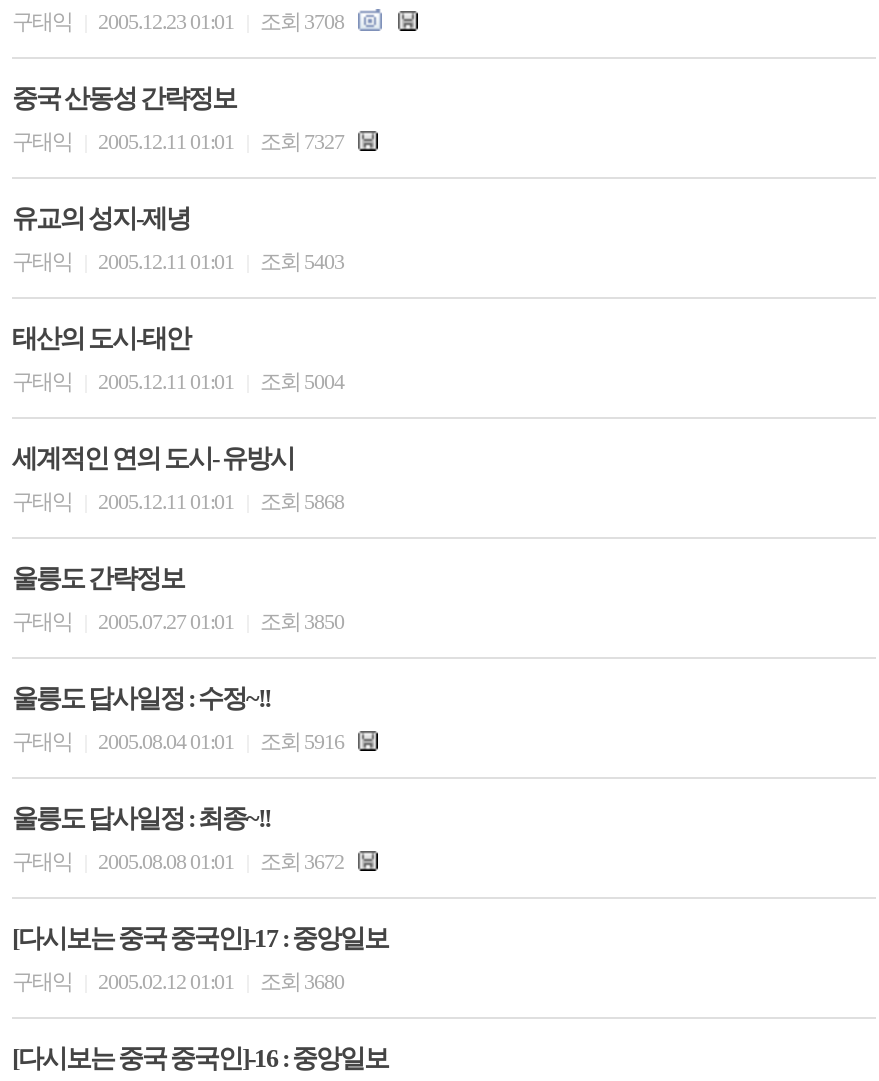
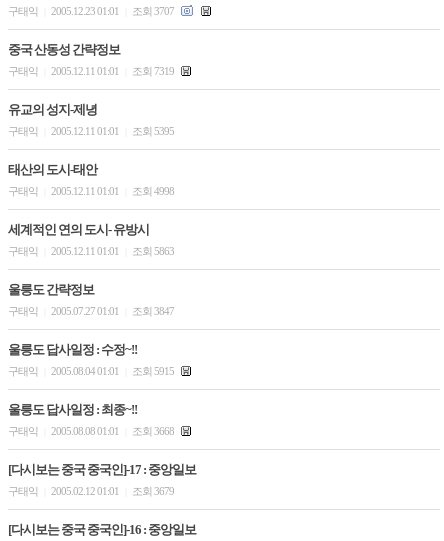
[12,9,348,33] 구태익 2005.12.23 01:01 조회 3708 -> [8,5,176,17] 구태익 2005.12.23 01:01 조회 3707
[12,129,348,153] 구태익 2005.12.11 01:01 조회 7327 -> [8,65,176,77] 구태익 2005.12.11 01:01 조회 7319
[12,249,344,273] 구태익 2005.12.11 01:01 조회 5403 -> [8,125,174,137] 구태익 2005.12.11 01:01 조회 5395
[12,369,344,393] 구태익 2005.12.11 01:01 조회 5004 -> [8,185,174,197] 구태익 2005.12.11 01:01 조회 4998
[12,489,344,513] 구태익 2005.12.11 01:01 조회 5868 -> [8,245,174,257] 구태익 2005.12.11 01:01 조회 5863
[12,609,344,633] 구태익 2005.07.27 01:01 조회 3850 -> [8,305,174,317] 구태익 2005.07.27 01:01 조회 3847
[12,729,348,753] 구태익 2005.08.04 01:01 조회 5916 -> [8,365,176,377] 구태익 2005.08.04 01:01 조회 5915
[12,849,348,873] 구태익 2005.08.08 01:01 조회 3672 -> [8,425,176,437] 구태익 2005.08.08 01:01 조회 3668
[12,969,344,993] 구태익 2005.02.12 01:01 조회 3680 -> [8,485,174,497] 구태익 2005.02.12 01:01 조회 3679

